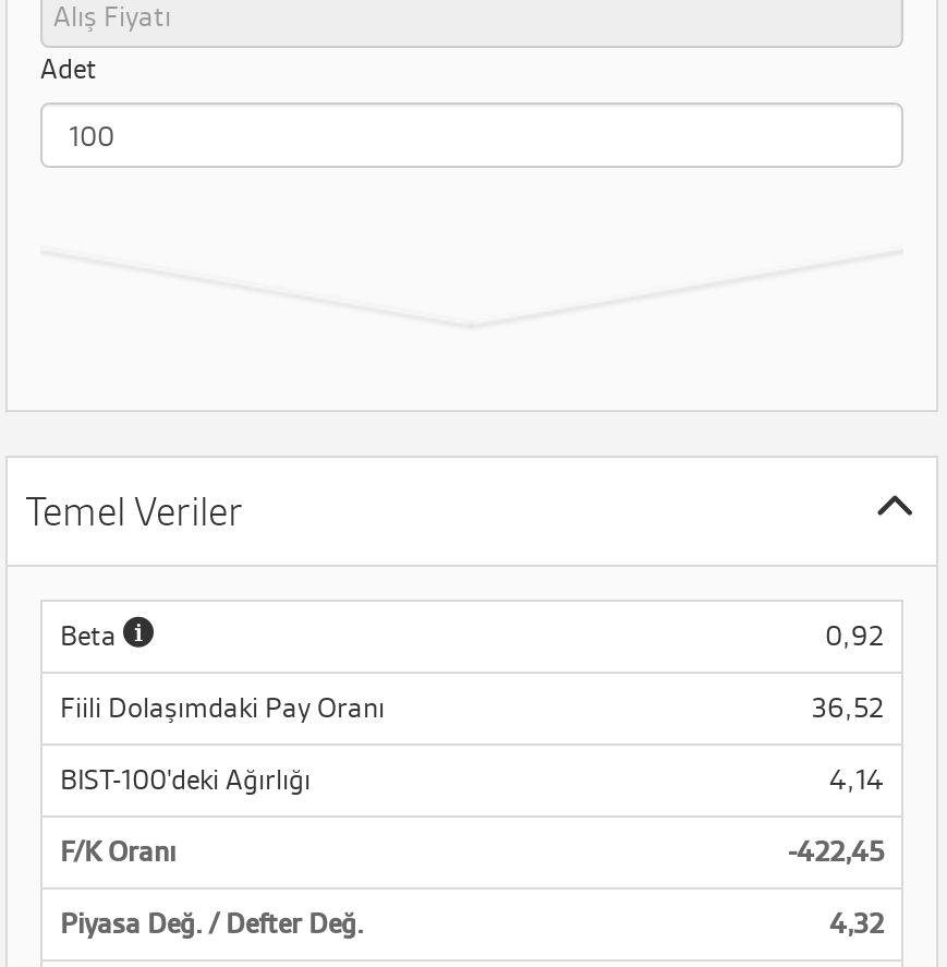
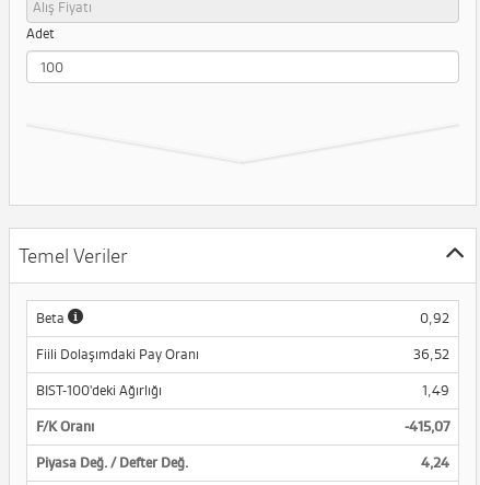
[829,763,884,796] 4,14 -> [422,382,449,399] 1,49
[788,835,884,870] -422,45 -> [405,418,449,436] -415,07
[829,907,884,942] 4,32 -> [421,454,449,472] 4,24

